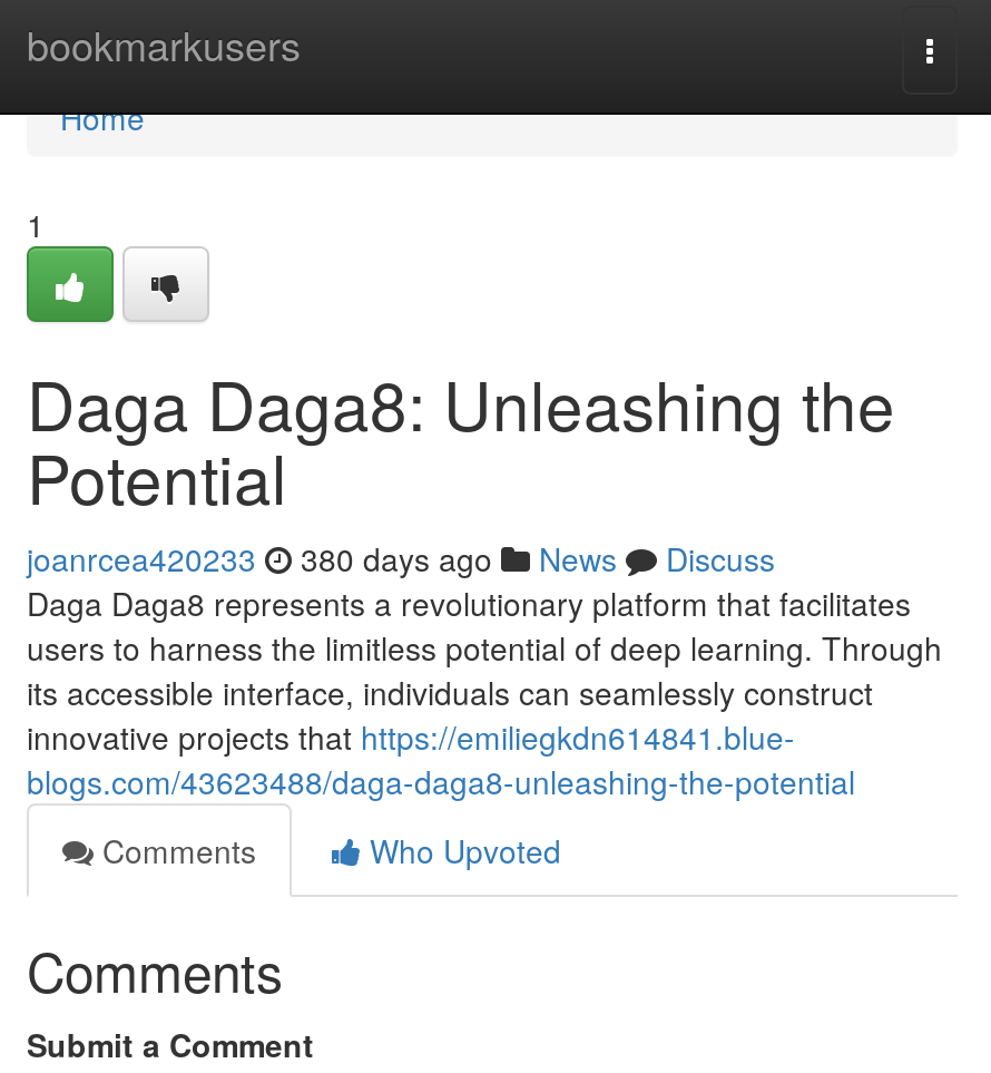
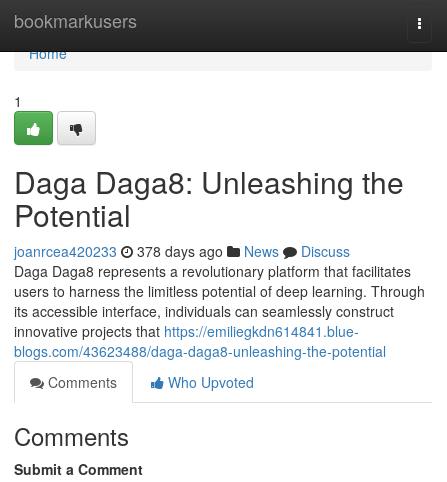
[27,536,775,581] joanrcea420233 380 days ago News Discuss -> [14,241,350,261] joanrcea420233 378 days ago News Discuss

